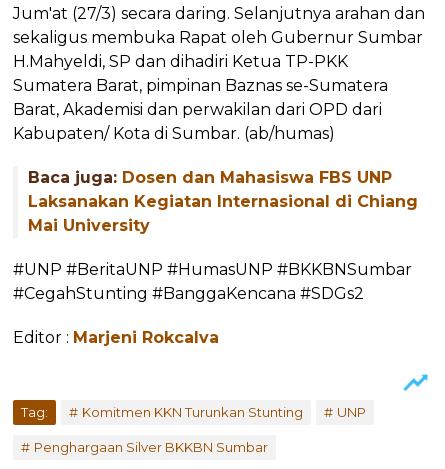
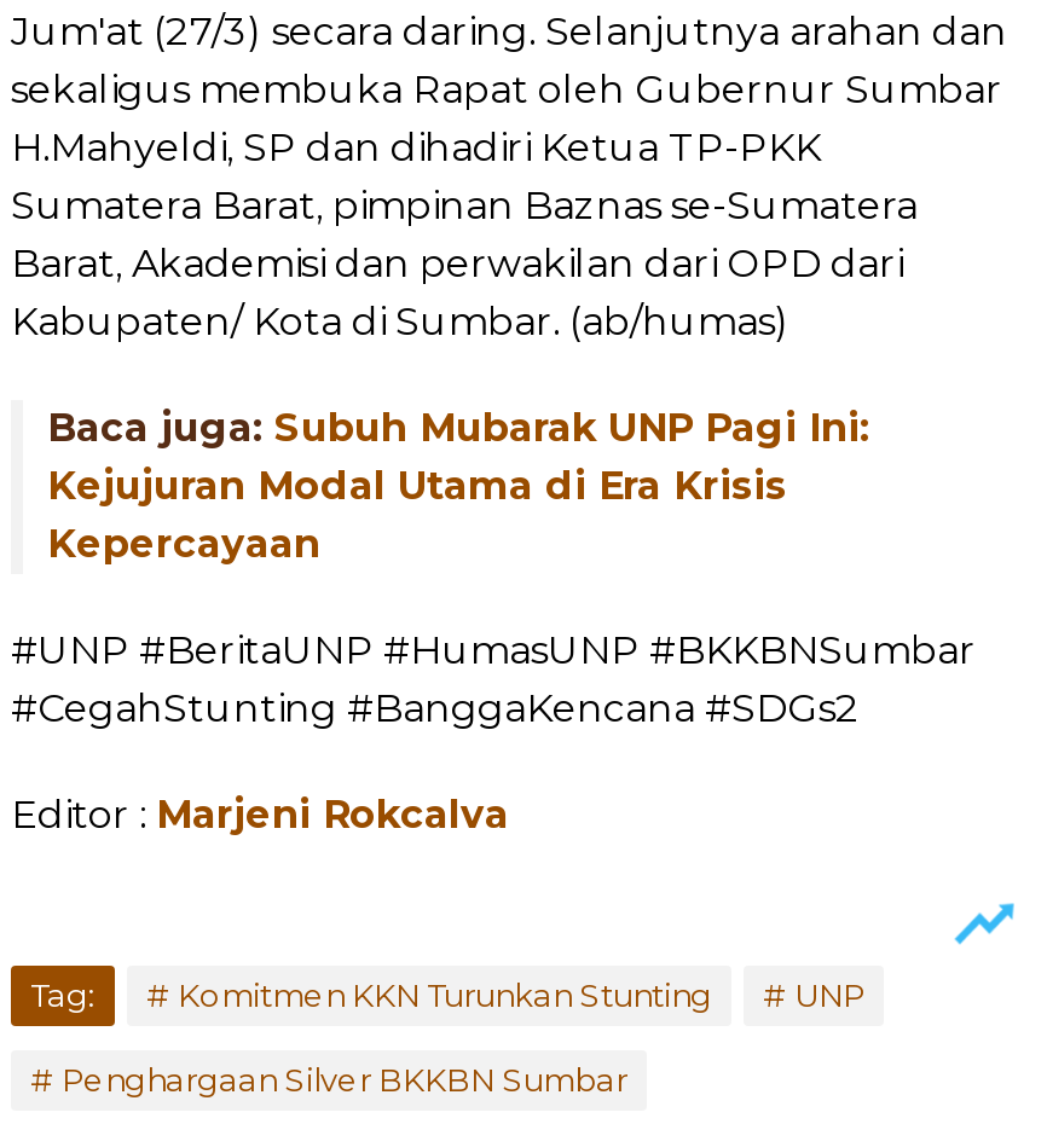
[28,168,418,235] Baca juga: Dosen dan Mahasiswa FBS UNP | Laksanakan Kegiatan Internasional di Chiang | Mai University -> [47,406,869,568] Baca juga: Subuh Mubarak UNP Pagi Ini: | Kejujuran Modal Utama di Era Krisis | Kepercayaan

